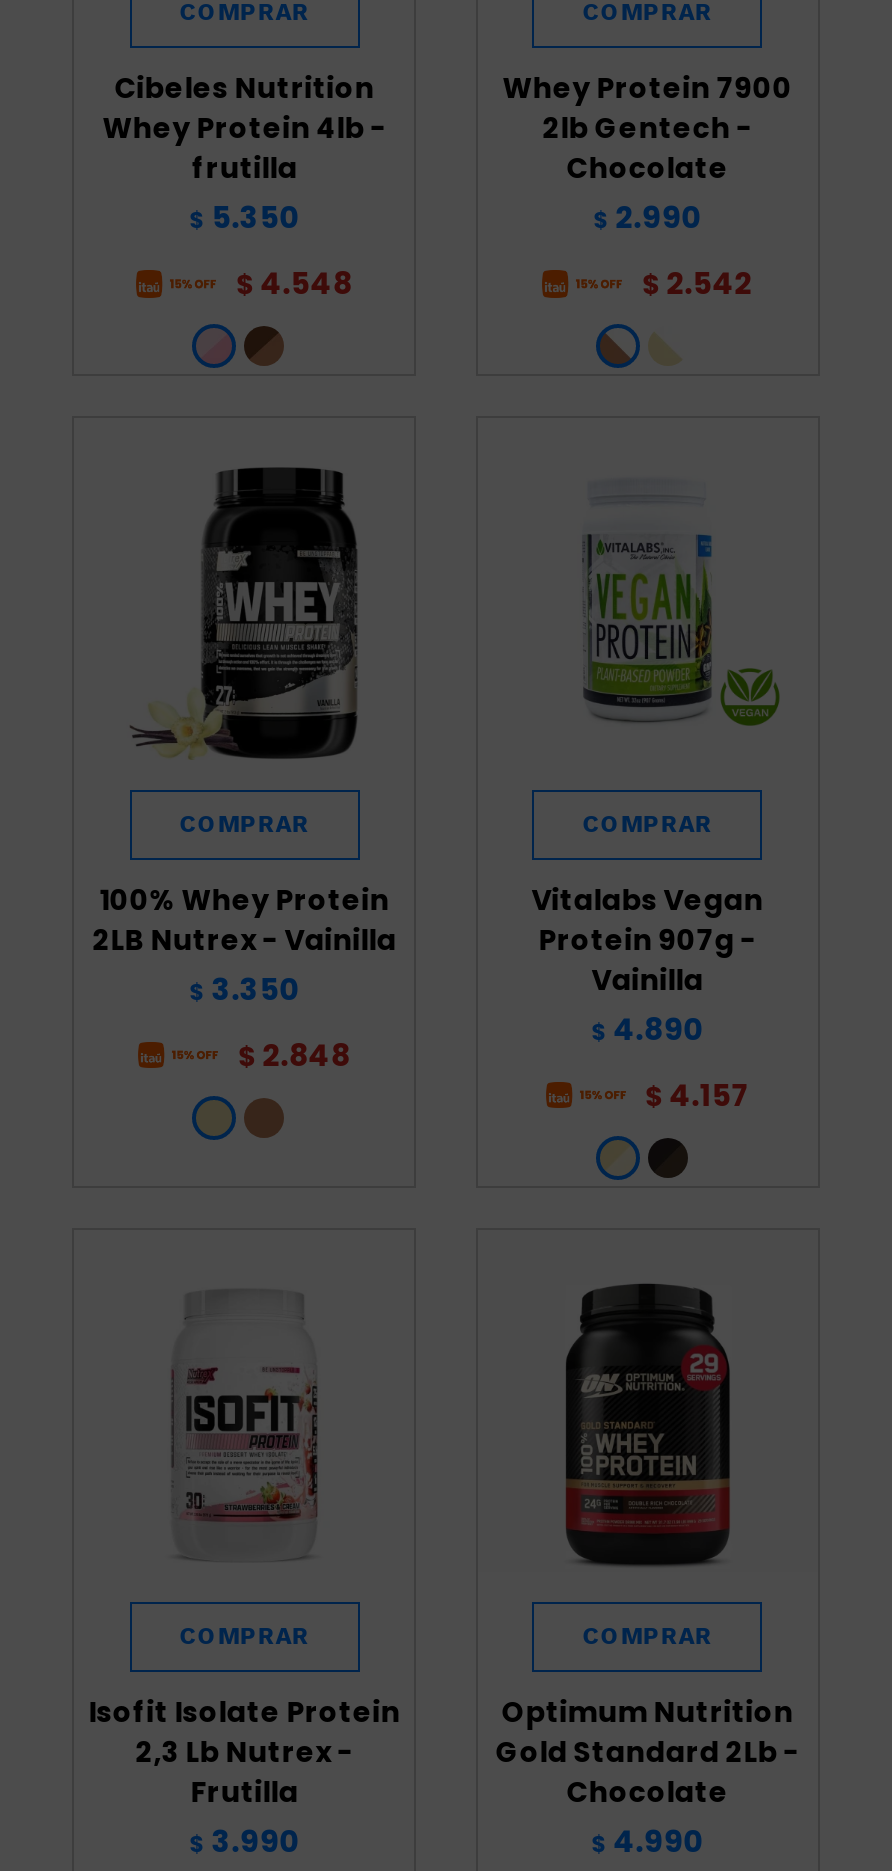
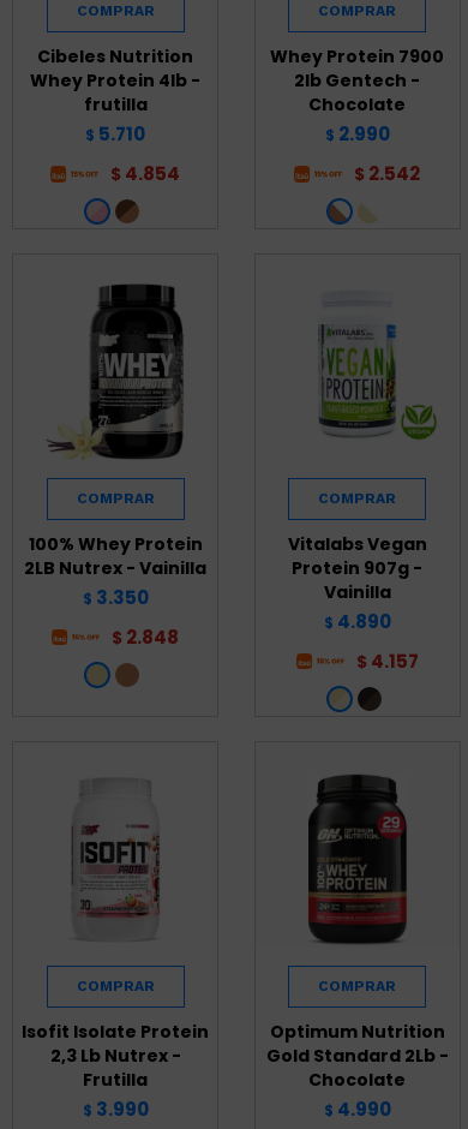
[189,197,299,239] $ 5.350 -> [85,122,145,147] $ 5.710
[236,263,352,305] $ 4.548 -> [111,162,180,187] $ 4.854

